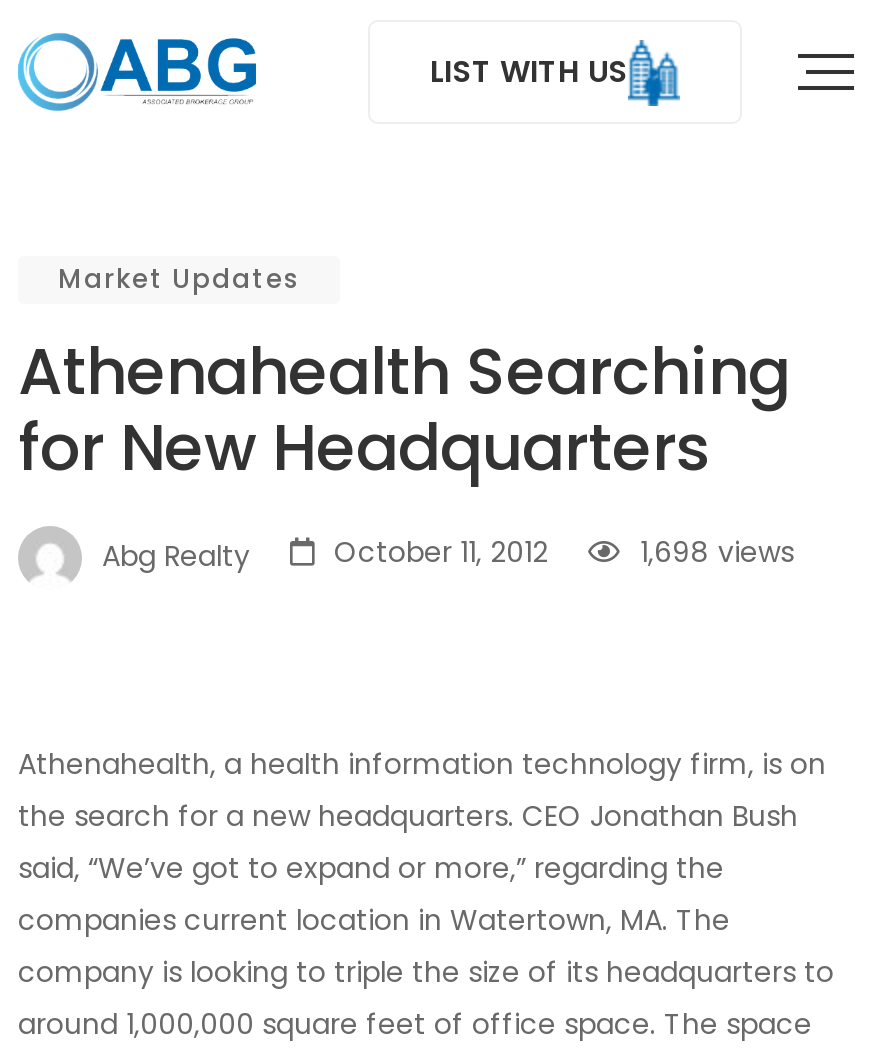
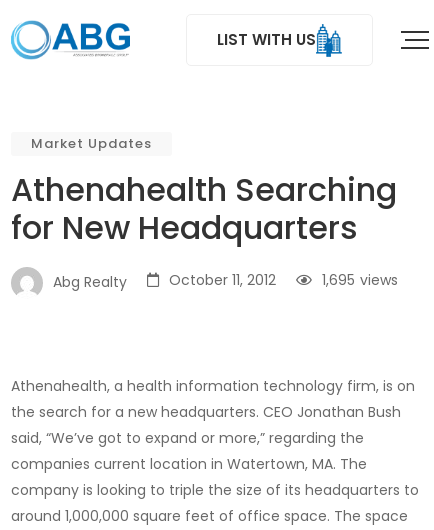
[640,532,794,572] 1,698 views -> [322,270,398,290] 1,695 views

